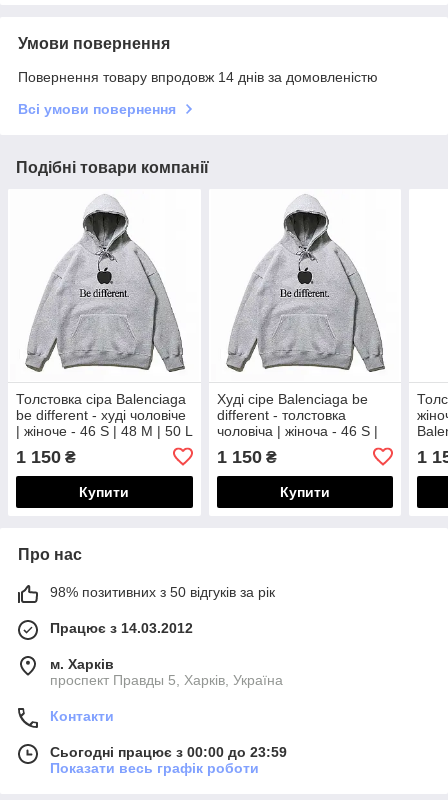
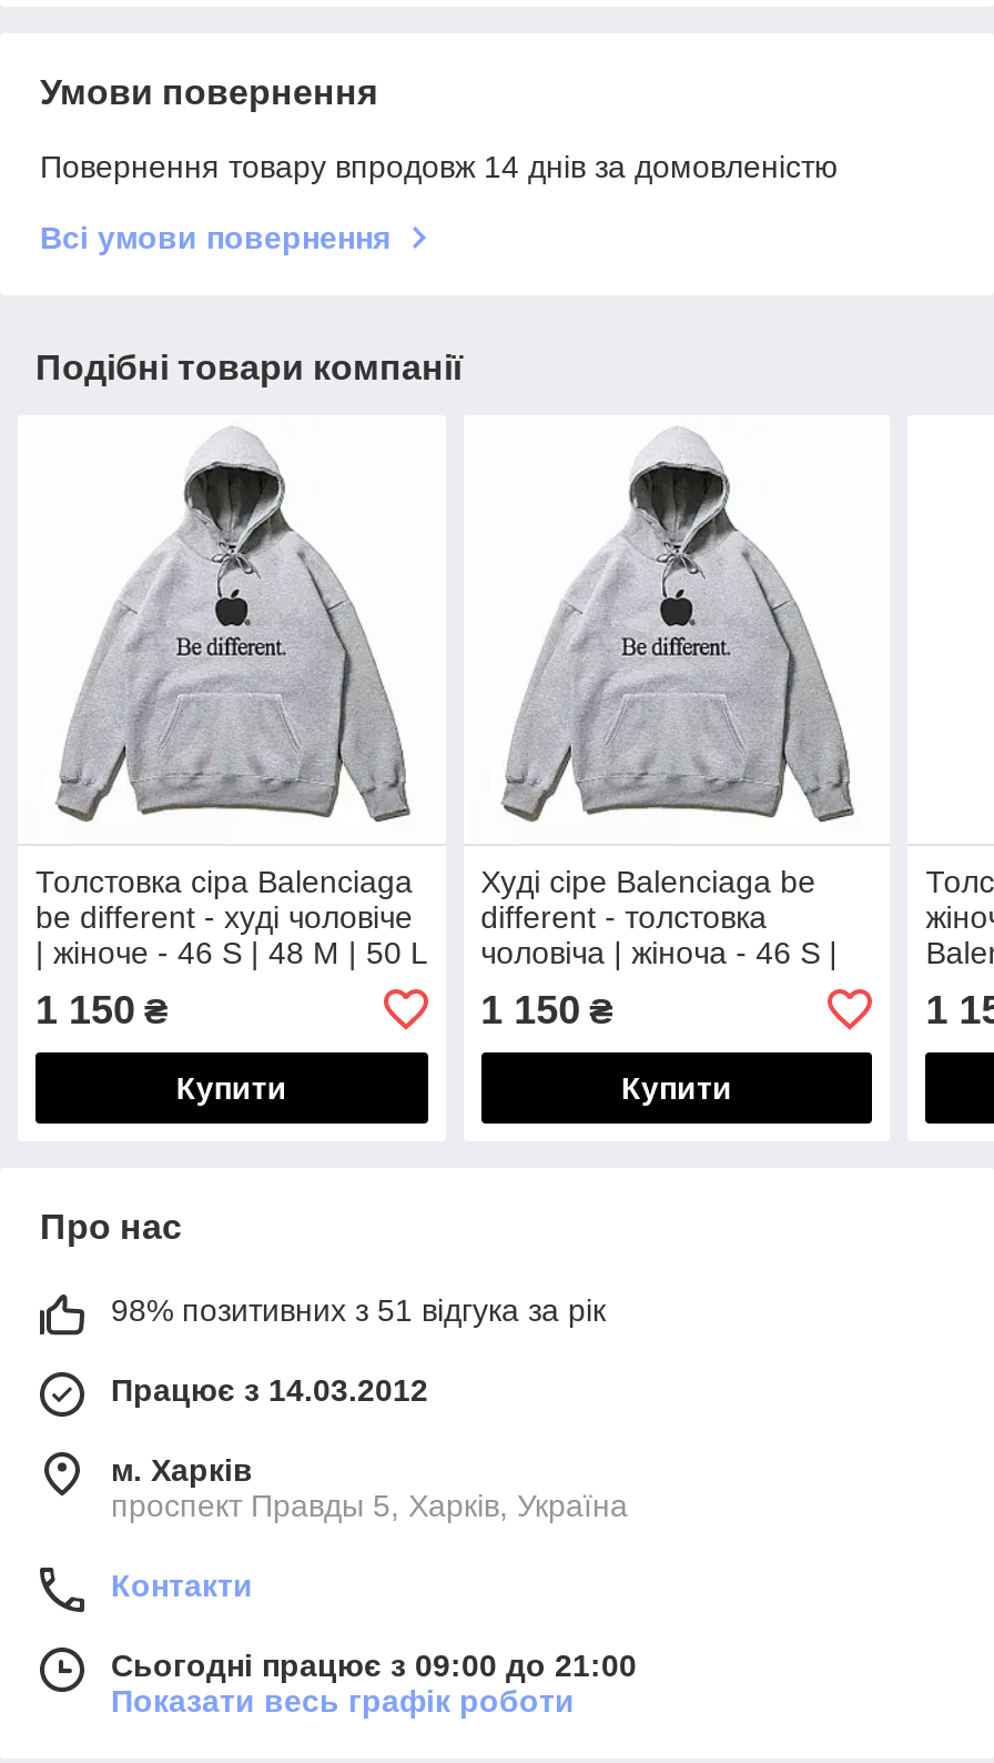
[50,583,275,599] 98% позитивних з 50 відгуків за рік -> [111,1291,606,1327] 98% позитивних з 51 відгука за рік
[50,743,287,759] Сьогодні працює з 00:00 до 23:59 -> [111,1646,637,1682] Сьогодні працює з 09:00 до 21:00

